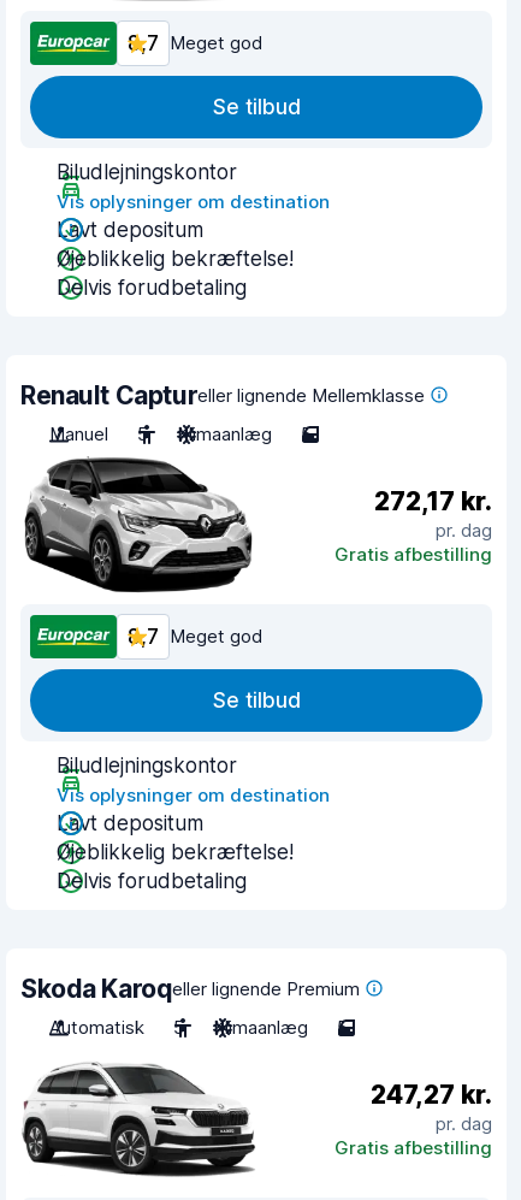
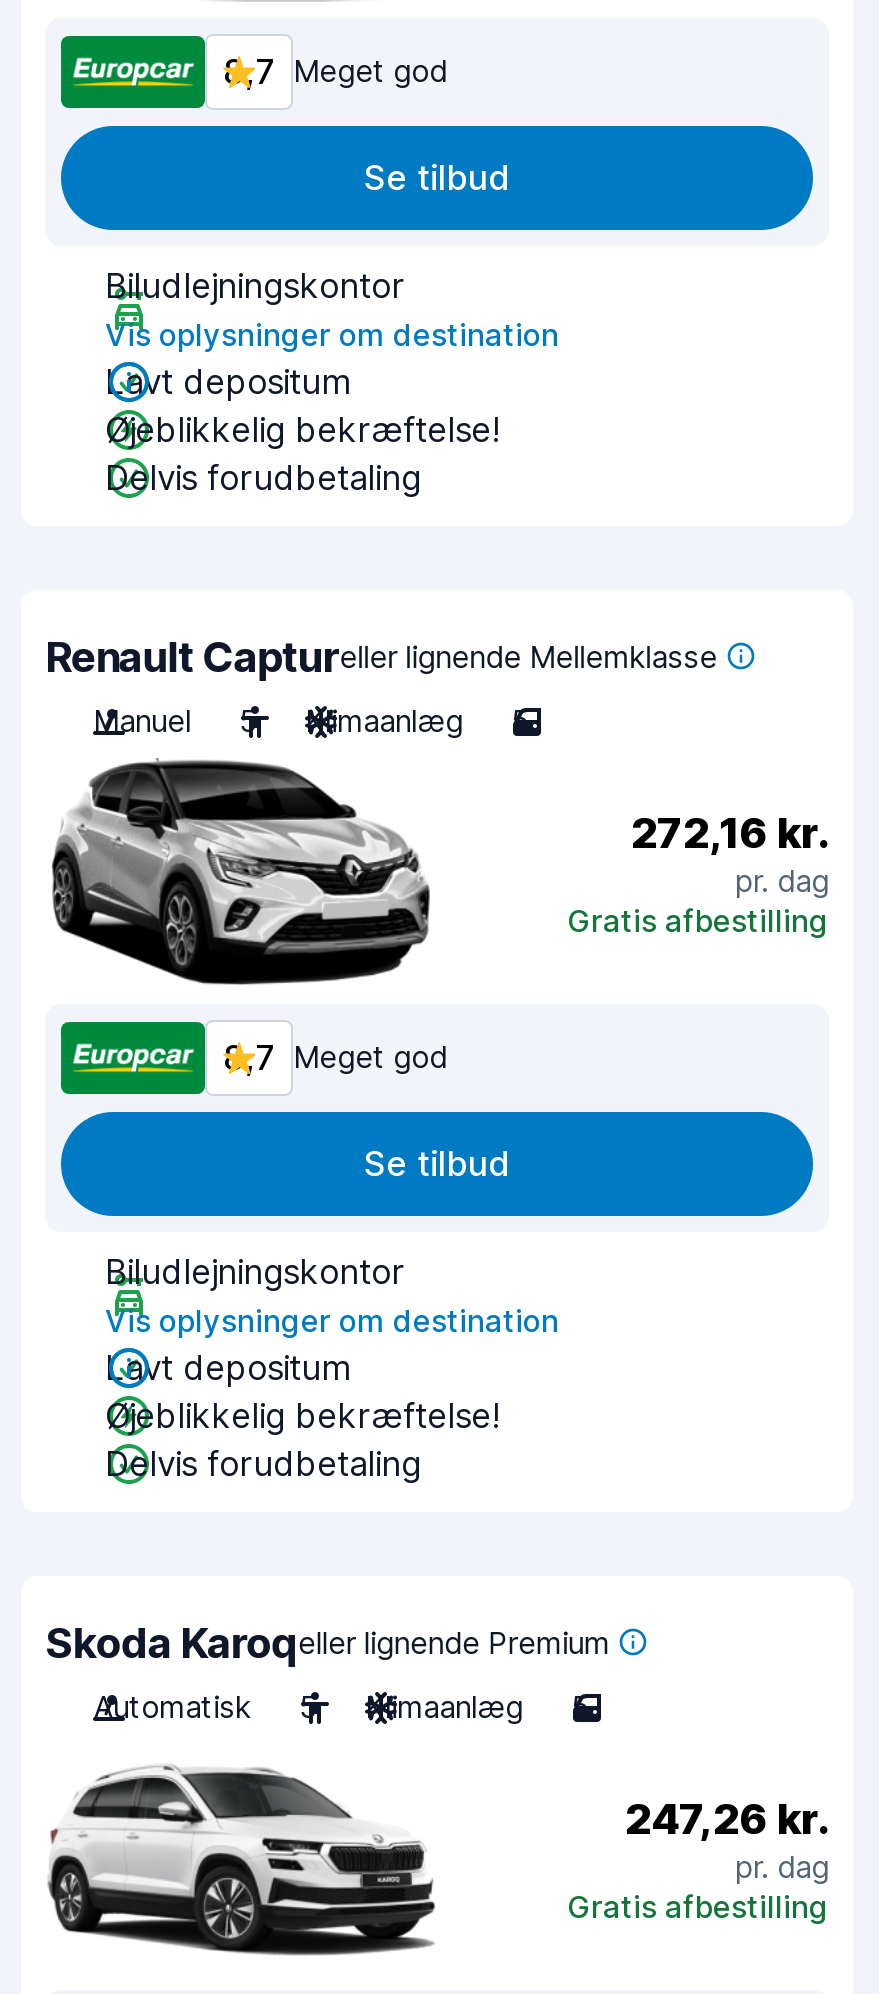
[374,486,492,516] 272,17 kr. -> [631,807,829,857] 272,16 kr.
[371,1079,492,1109] 247,27 kr. -> [625,1793,829,1843] 247,26 kr.

